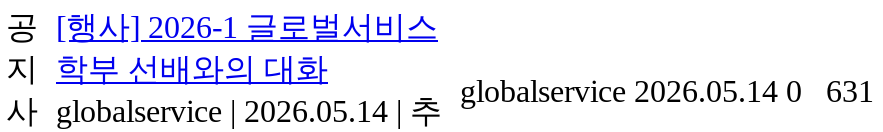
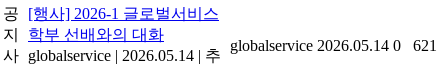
[460,74,874,108] globalservice 2026.05.14 0 631 -> [230,37,437,54] globalservice 2026.05.14 0 621

